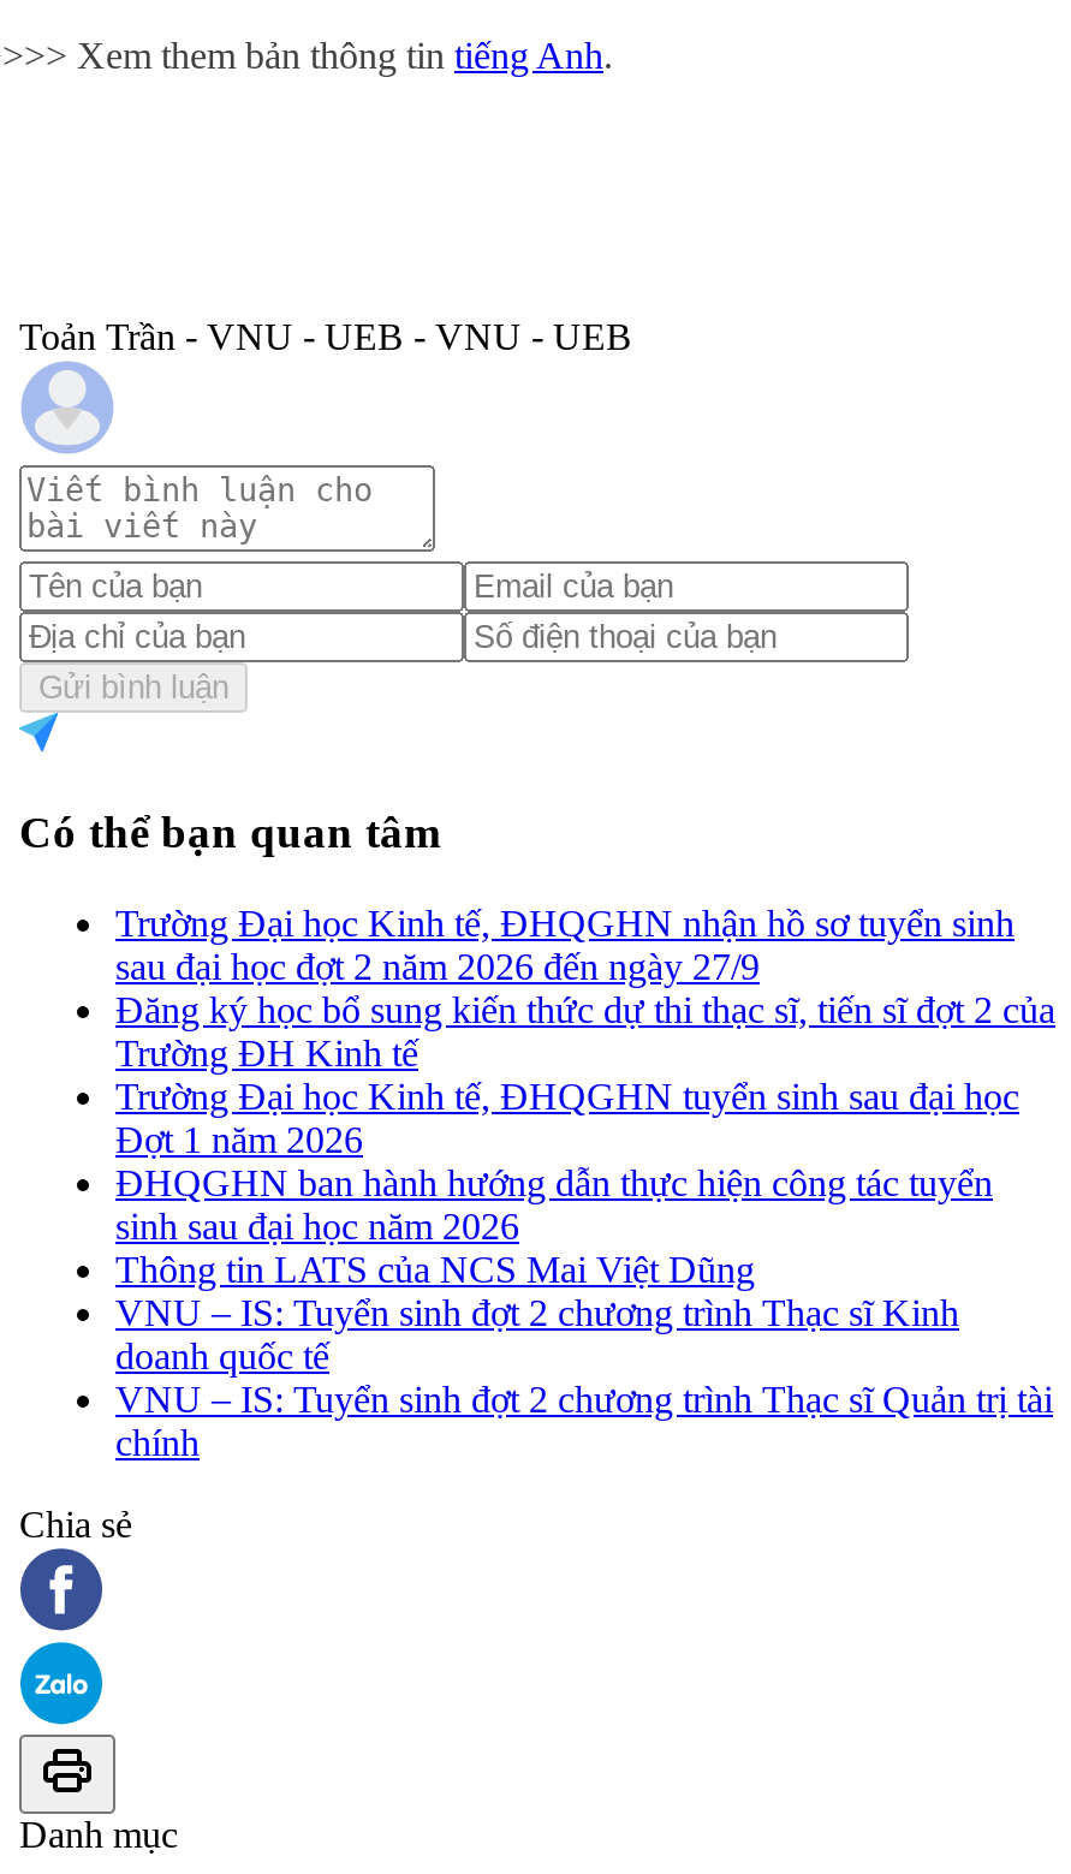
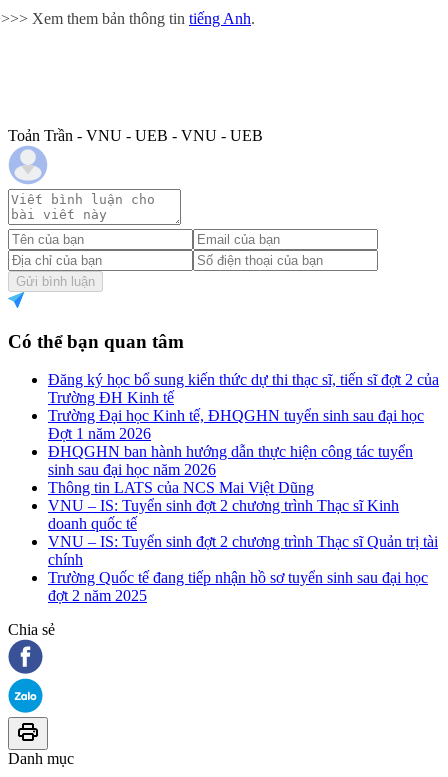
[115,903,1015,987] Trường Đại học Kinh tế, ĐHQGHN nhận hồ sơ tuyển sinh | sau đại học đợt 2 năm 2026 đến ngày 27/9 -> none
moved [115,990,1055,1463] -> [48,371,439,568]: Đăng ký học bổ sung kiến thức dự thi thạc sĩ, tiến sĩ đợt 2 của | Trường ĐH Kinh tế | Trường Đại học Kinh tế, ĐHQGHN tuyển sinh sau đại học | ... | VNU – IS: Tuyển sinh đợt 2 chương trình Thạc sĩ Quản trị tài | chính
none -> [48,569,428,604] Trường Quốc tế đang tiếp nhận hồ sơ tuyển sinh sau đại học | đợt 2 năm 2025

